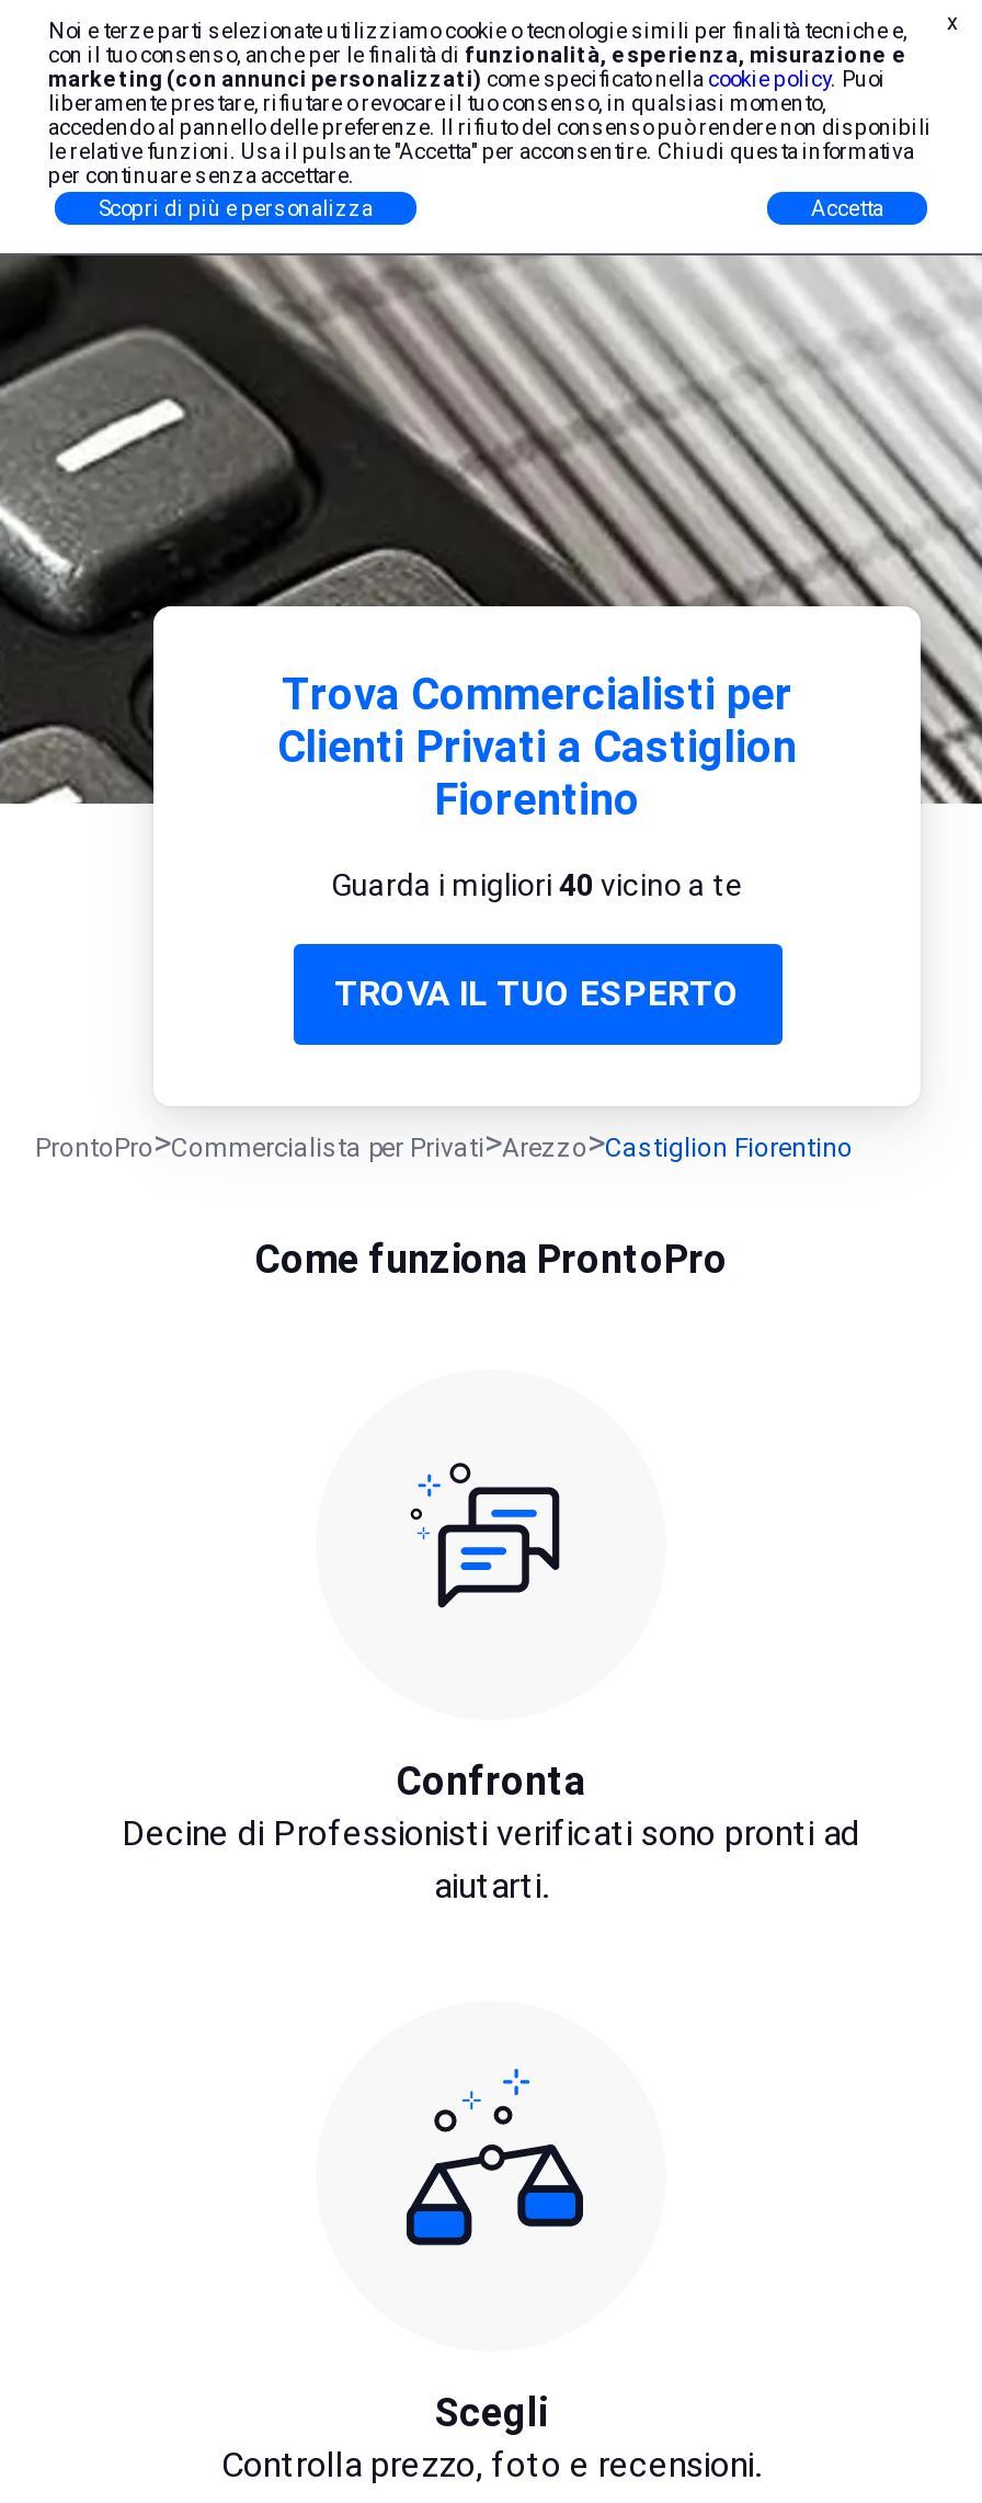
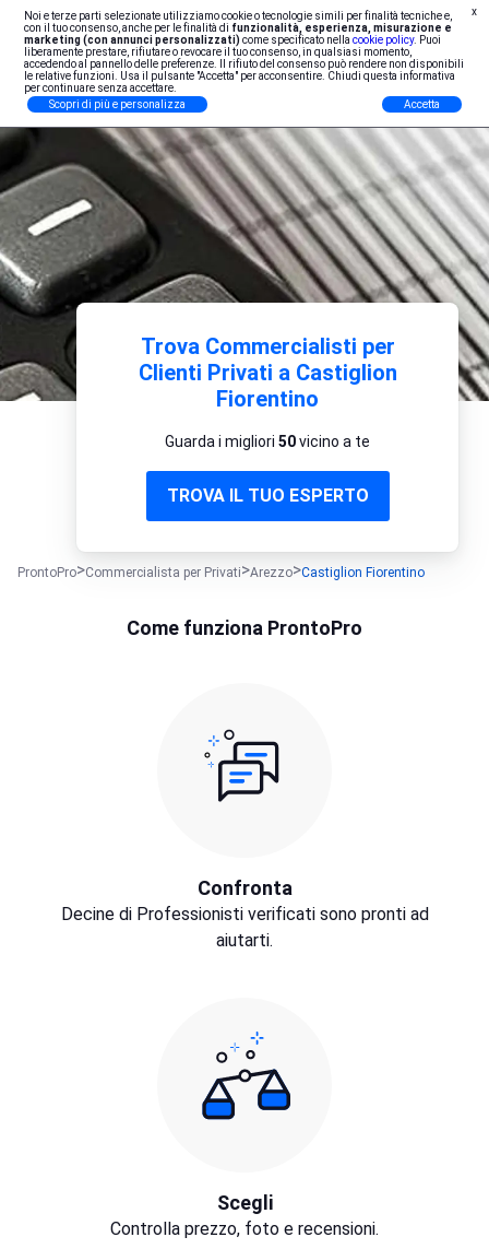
[331,867,743,902] Guarda i migliori 40 vicino a te -> [165,433,370,450] Guarda i migliori 50 vicino a te

